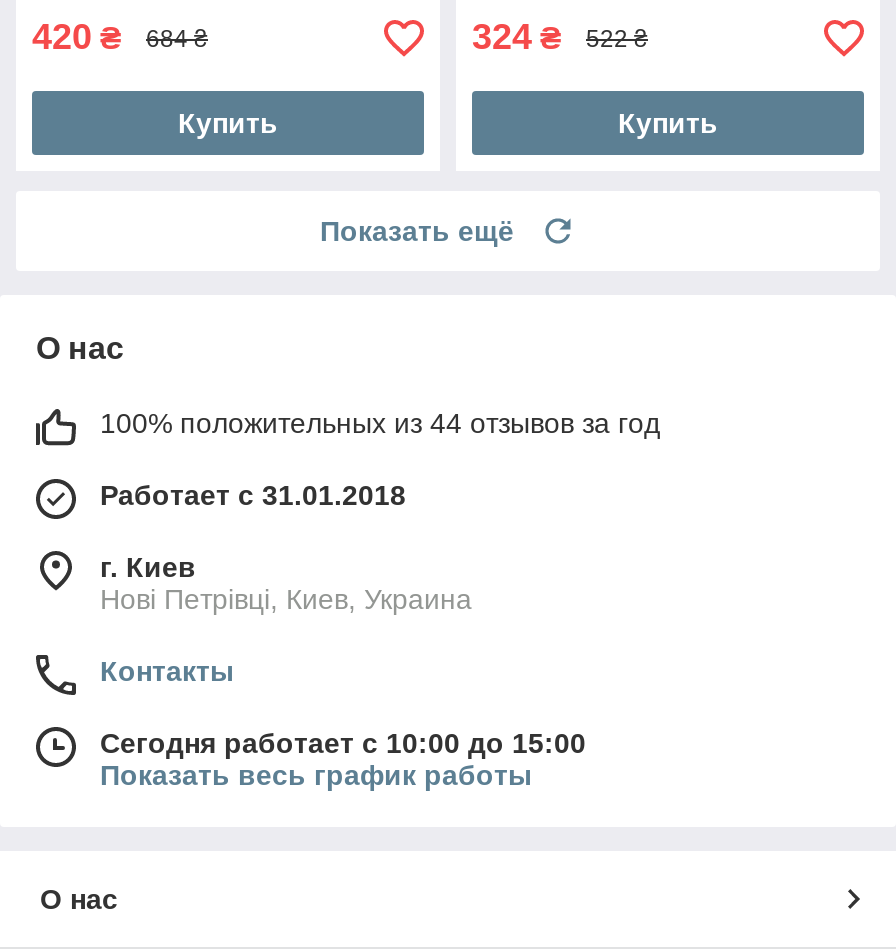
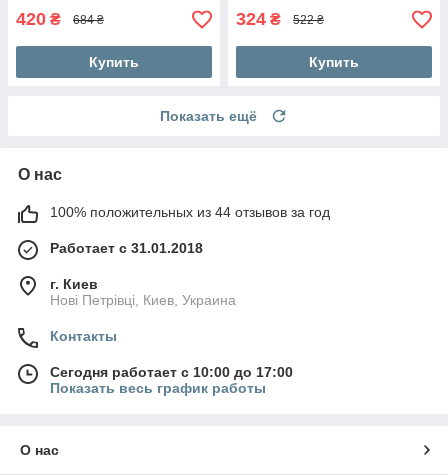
[100,728,586,760] Сегодня работает с 10:00 до 15:00 -> [50,364,293,380] Сегодня работает с 10:00 до 17:00

